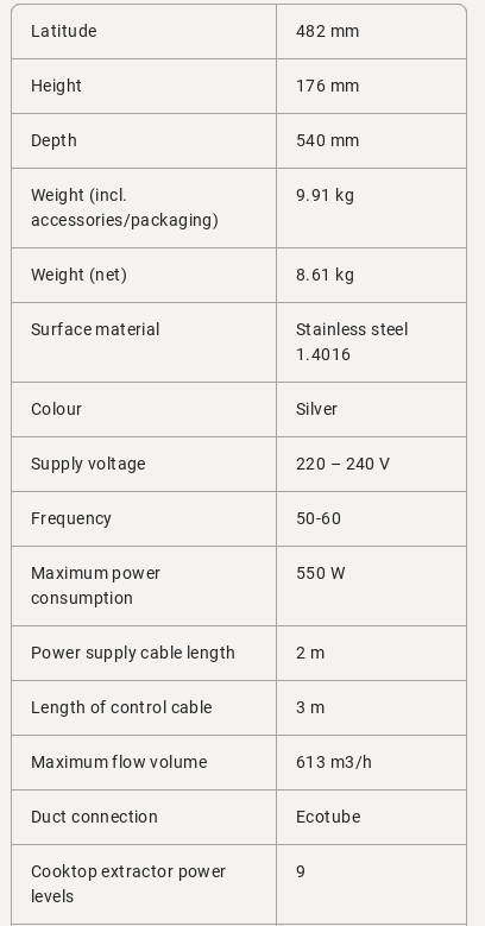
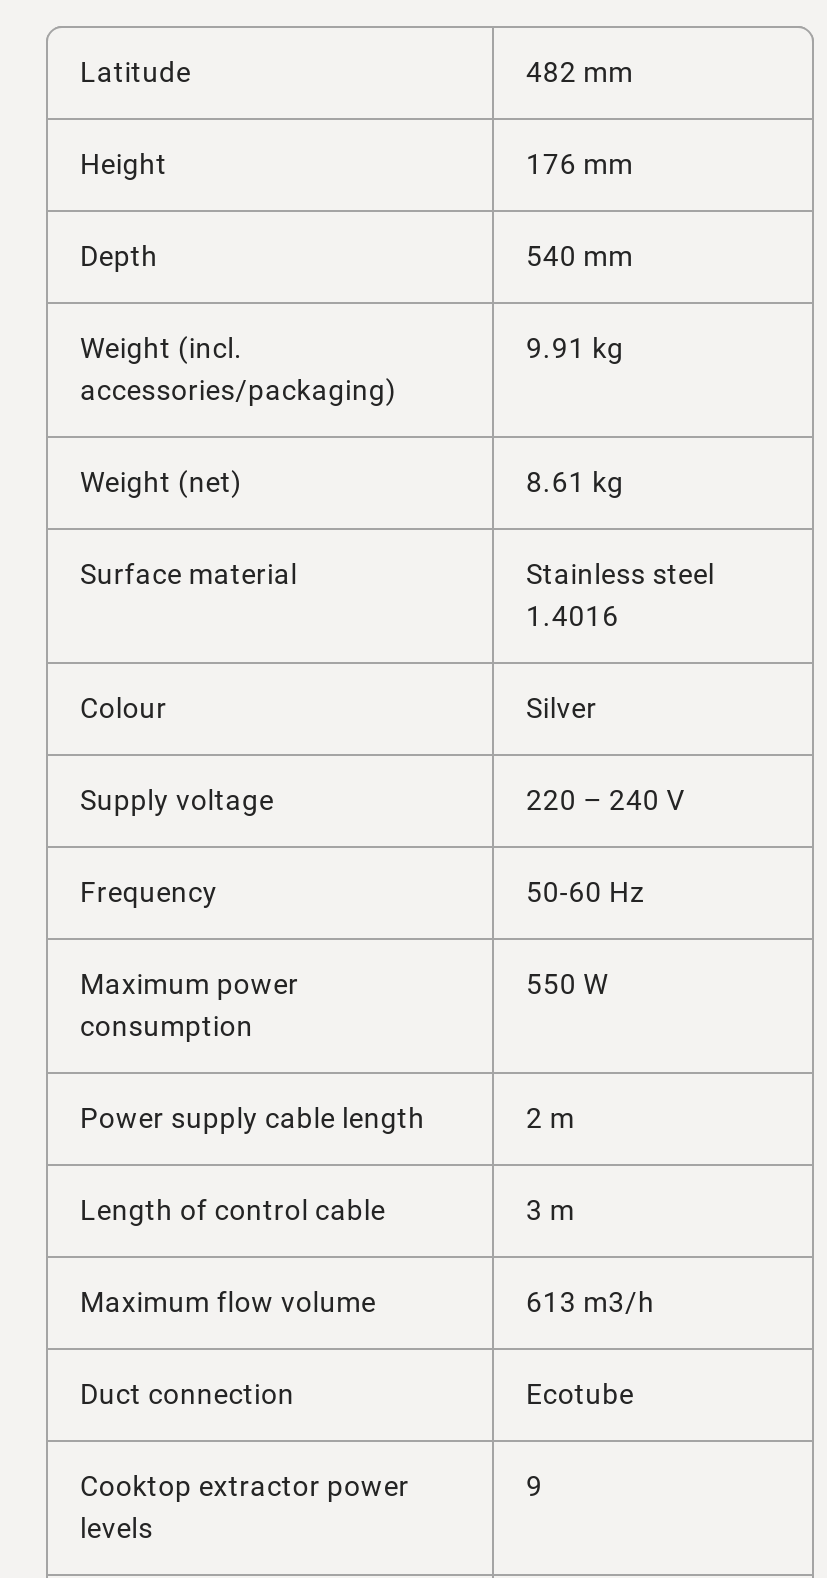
[296,509,341,528] 50-60 -> [526,876,645,908] 50-60 Hz

